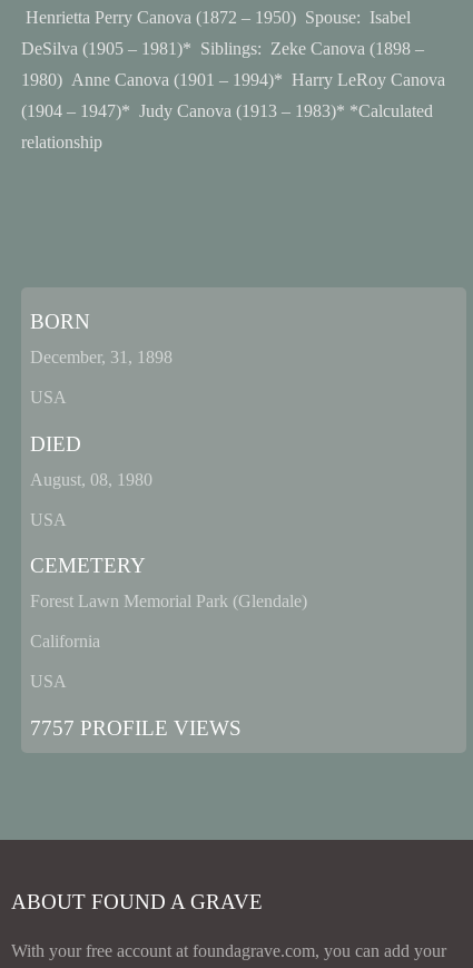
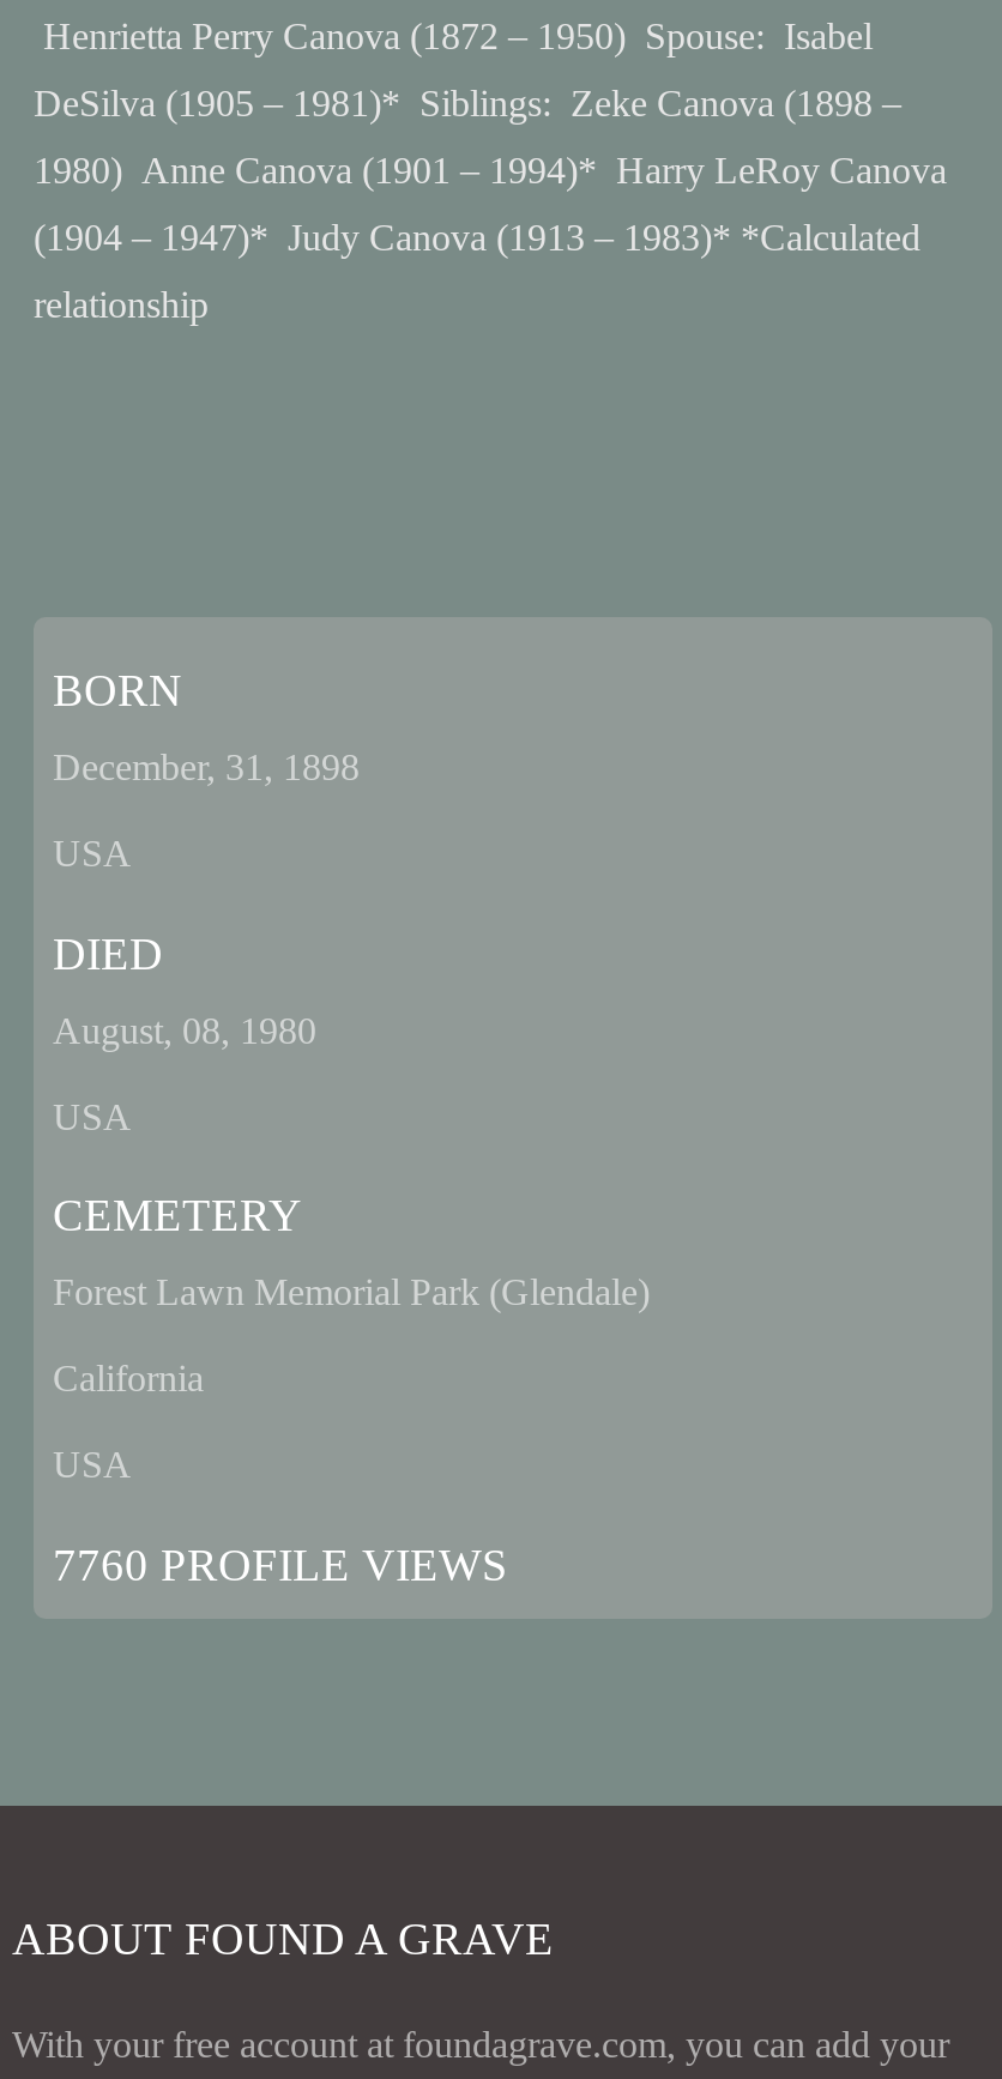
[30,716,242,740] 7757 PROFILE VIEWS -> [53,1540,508,1590] 7760 PROFILE VIEWS

